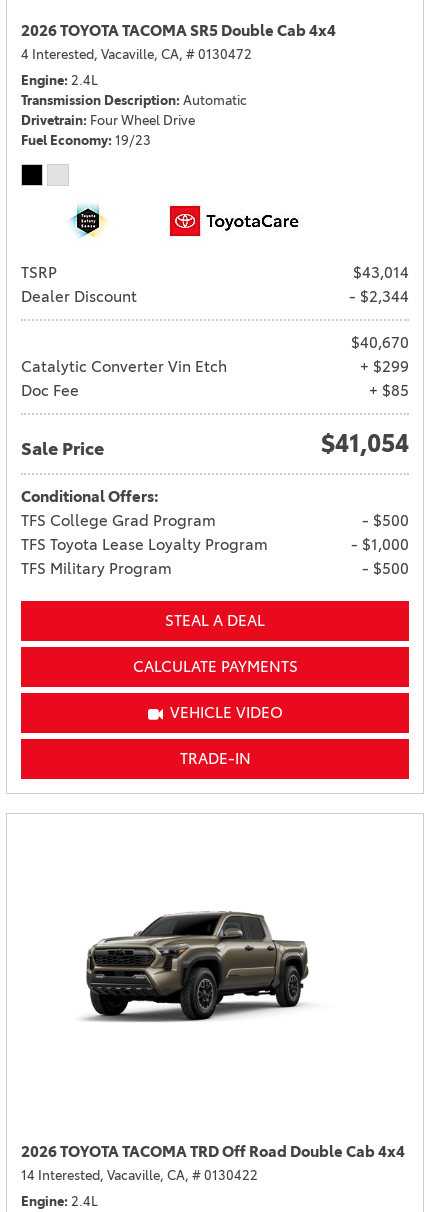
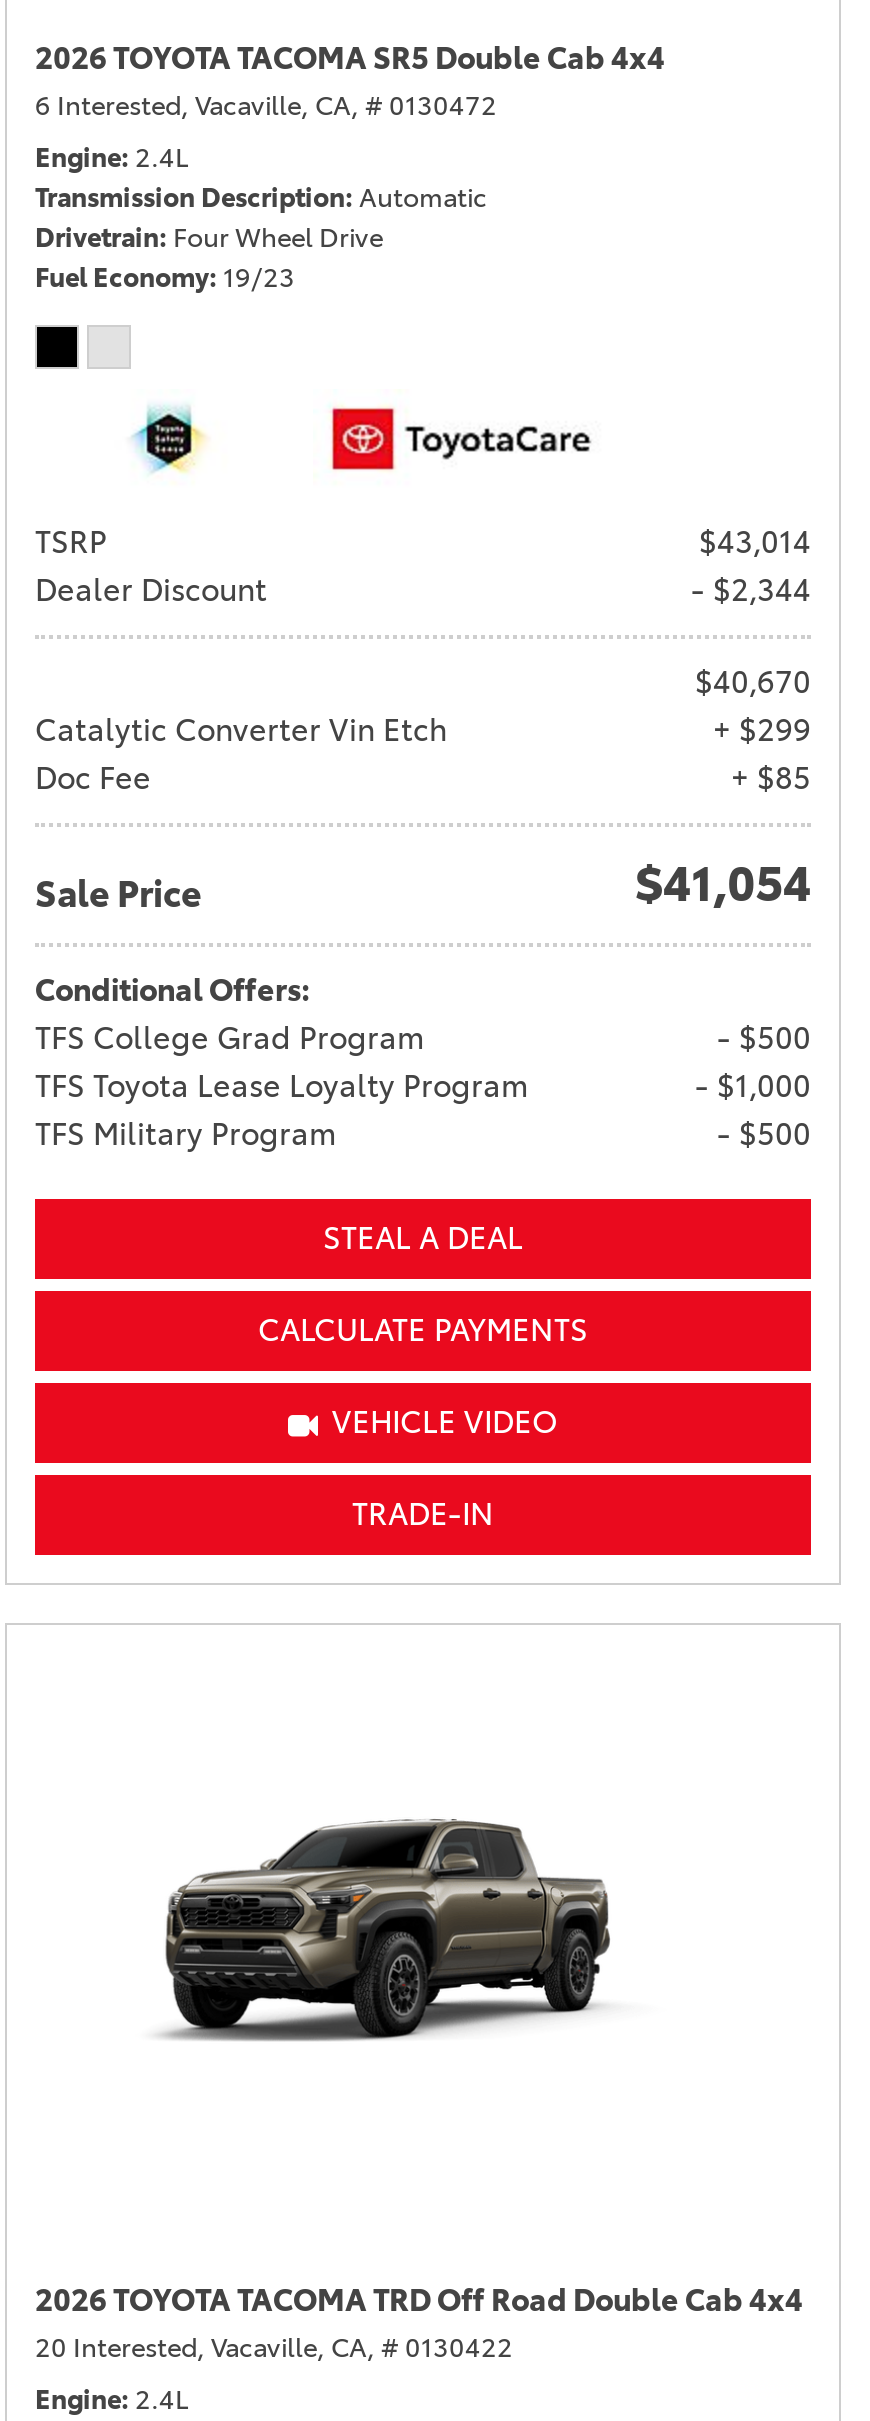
[21,46,252,62] 4 Interested, Vacaville, CA, # 0130472 -> [35,90,497,122] 6 Interested, Vacaville, CA, # 0130472
[21,1167,258,1183] 14 Interested, Vacaville, CA, # 0130422 -> [35,2332,513,2364] 20 Interested, Vacaville, CA, # 0130422

